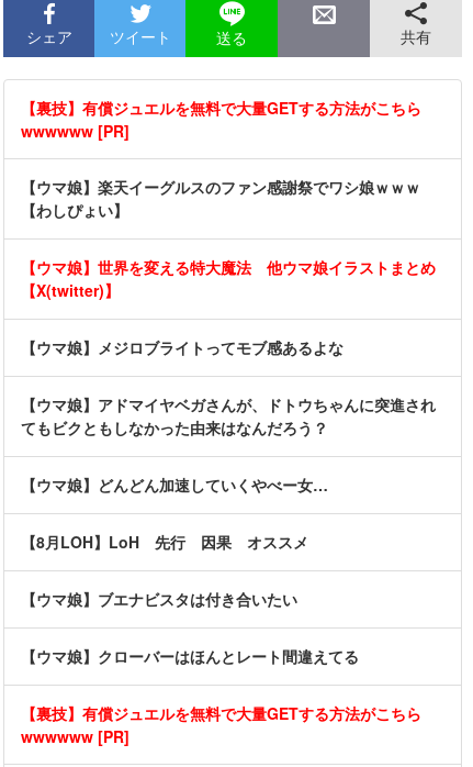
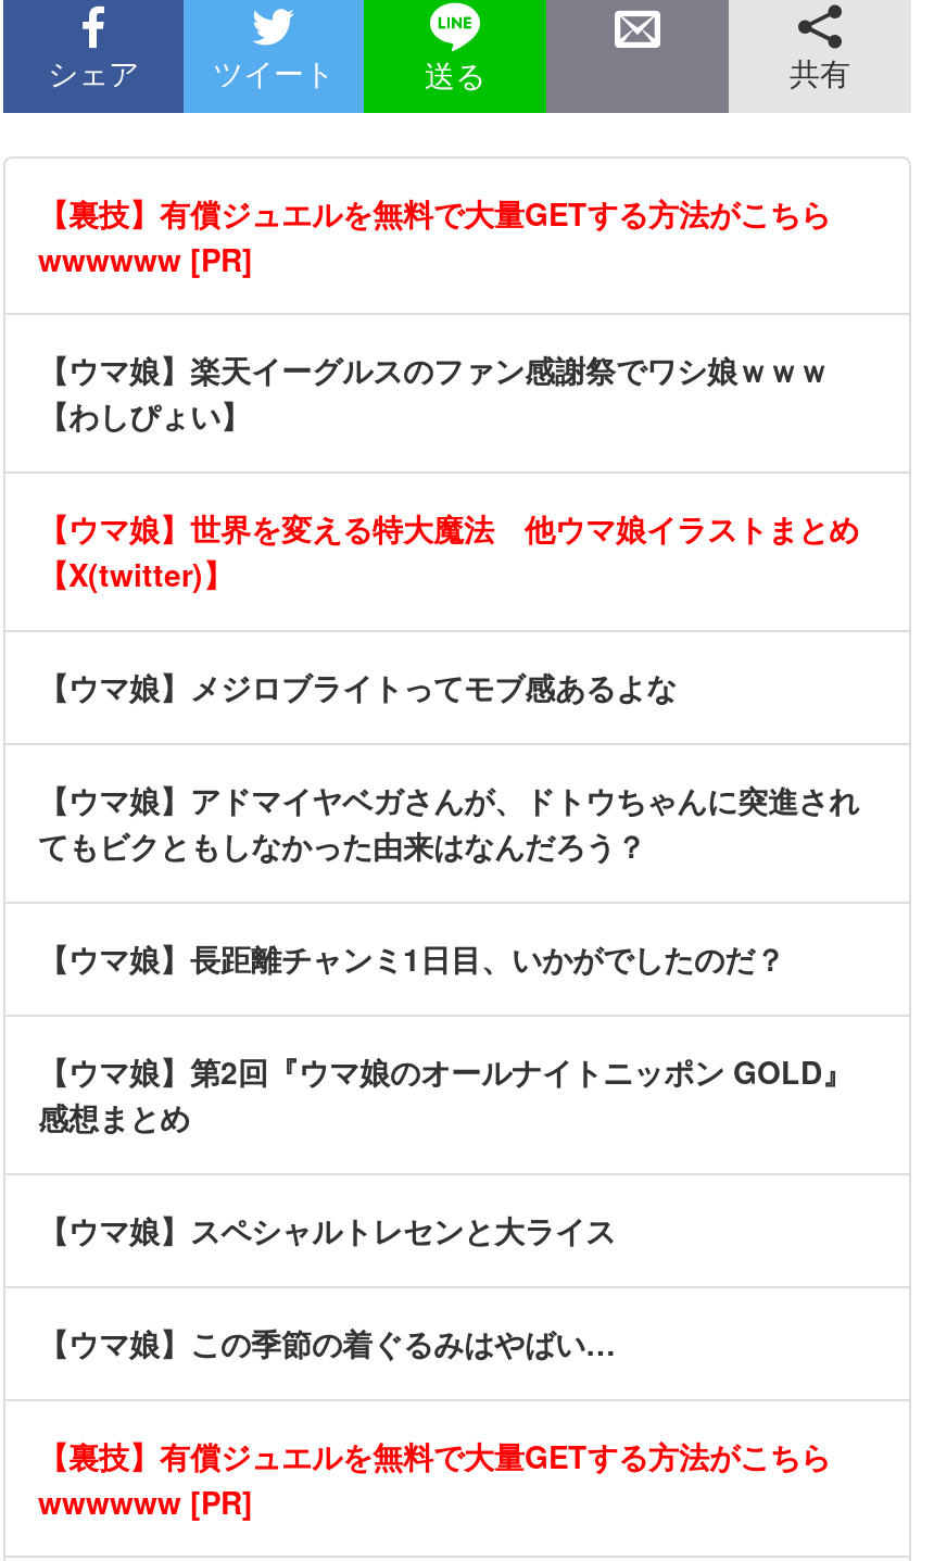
[21,474,328,496] 【ウマ娘】どんどん加速していくやべー女… -> [38,937,785,980] 【ウマ娘】長距離チャンミ1日目、いかがでしたのだ？
[21,531,308,553] 【8月LOH】LoH 先行 因果 オススメ -> [38,1050,853,1139] 【ウマ娘】第2回『ウマ娘のオールナイトニッポン GOLD』 | 感想まとめ
[21,588,297,610] 【ウマ娘】ブエナビスタは付き合いたい -> [38,1208,616,1252] 【ウマ娘】スペシャルトレセンと大ライス
[21,645,359,667] 【ウマ娘】クローバーはほんとレート間違えてる -> [38,1321,616,1365] 【ウマ娘】この季節の着ぐるみはやばい…

